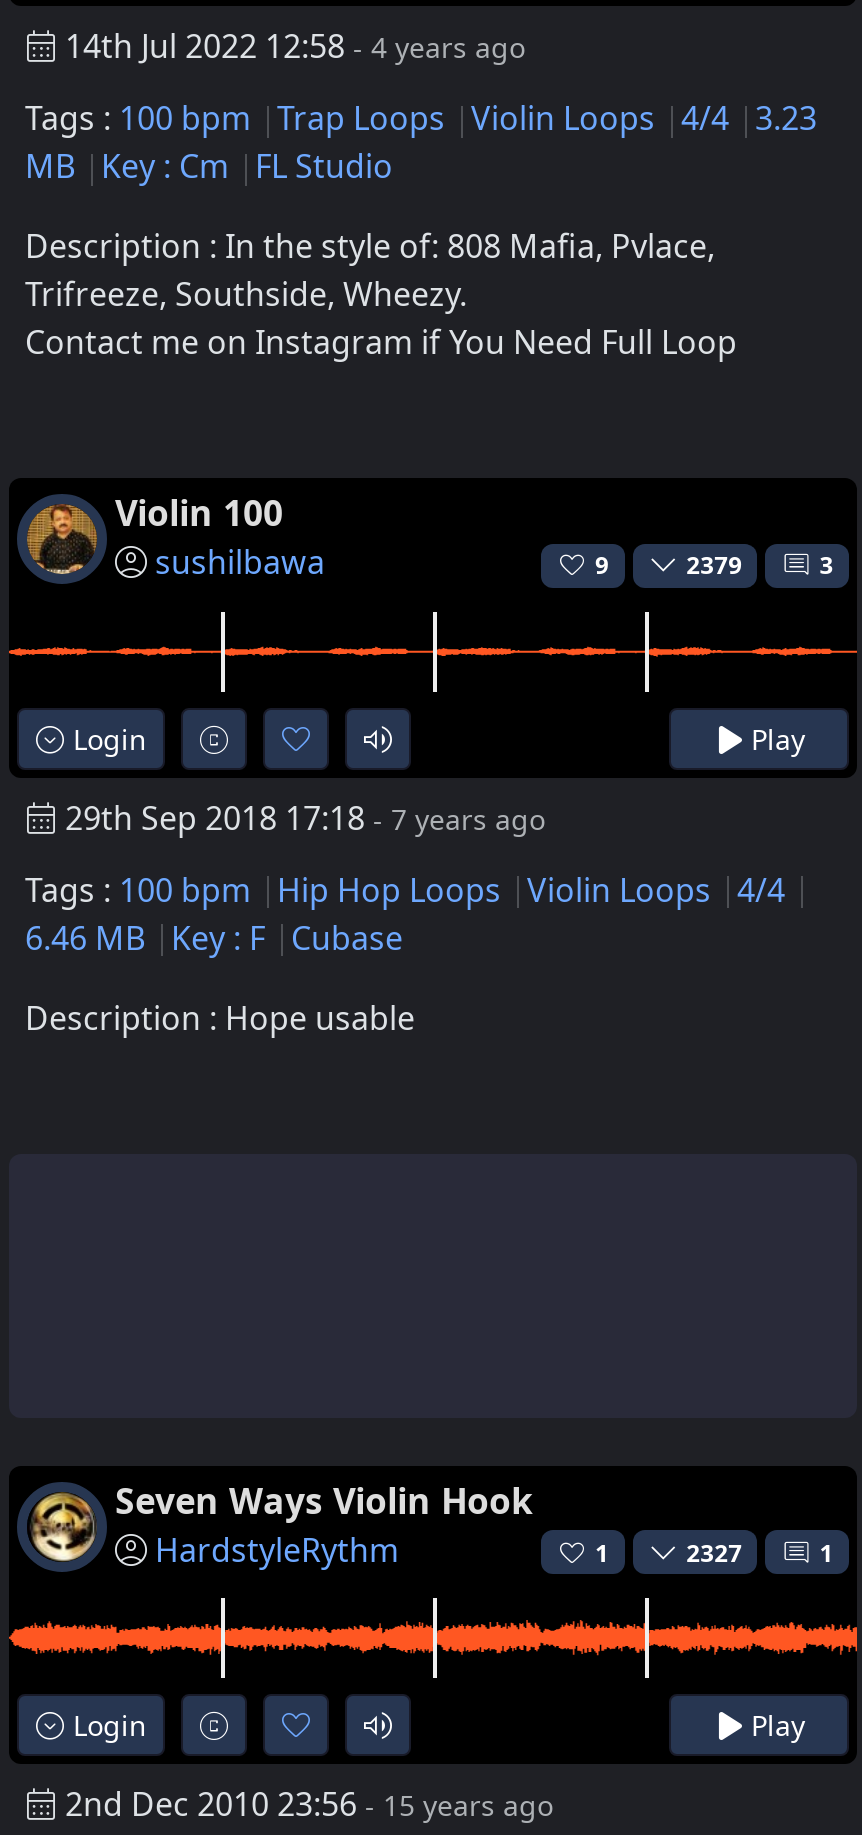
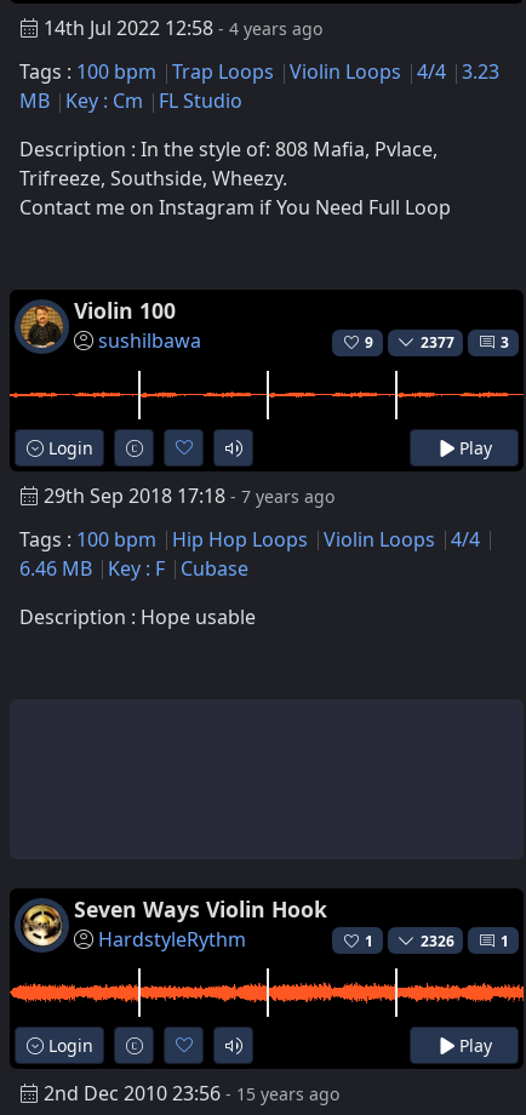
[686,549,742,583] 2379 -> [420,332,454,353] 2377
[686,1535,742,1569] 2327 -> [420,930,454,951] 2326

